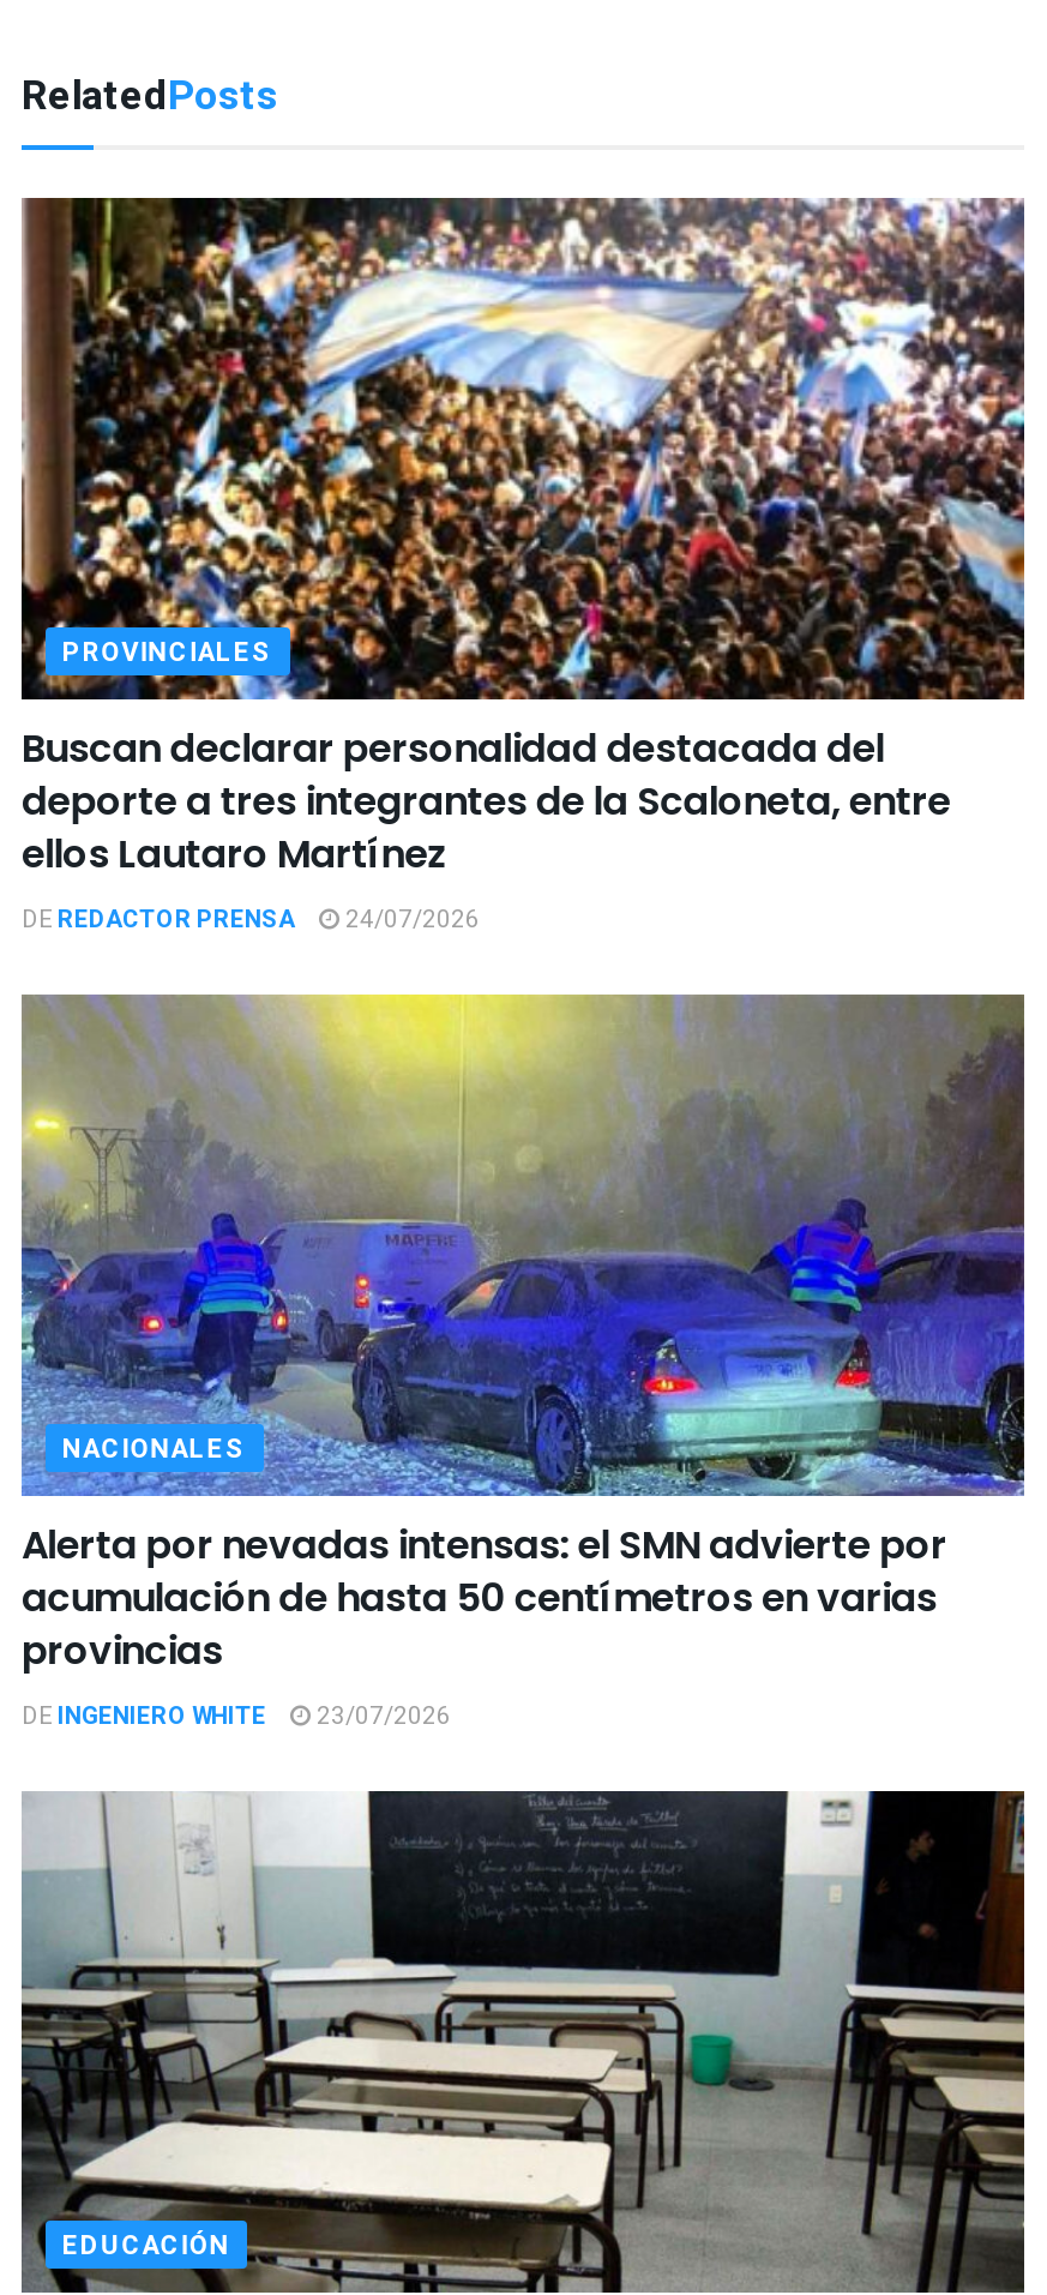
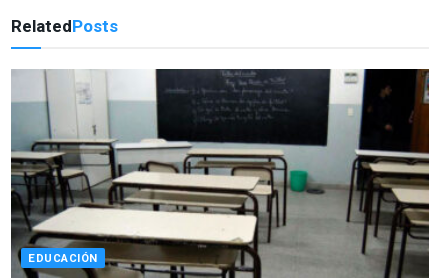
[19,196,1027,938] [image] | PROVINCIALES | Buscan declarar personalidad destacada del | deporte a tres integrantes de la Scaloneta, entre | ellos Lautaro Martínez | DE REDACTOR PRENSA | 24/07/2026 -> none
[22,992,1024,1734] [image] | NACIONALES | Alerta por nevadas intensas: el SMN advierte por | acumulación de hasta 50 centímetros en varias | provincias | DE INGENIERO WHITE | 23/07/2026 -> none

